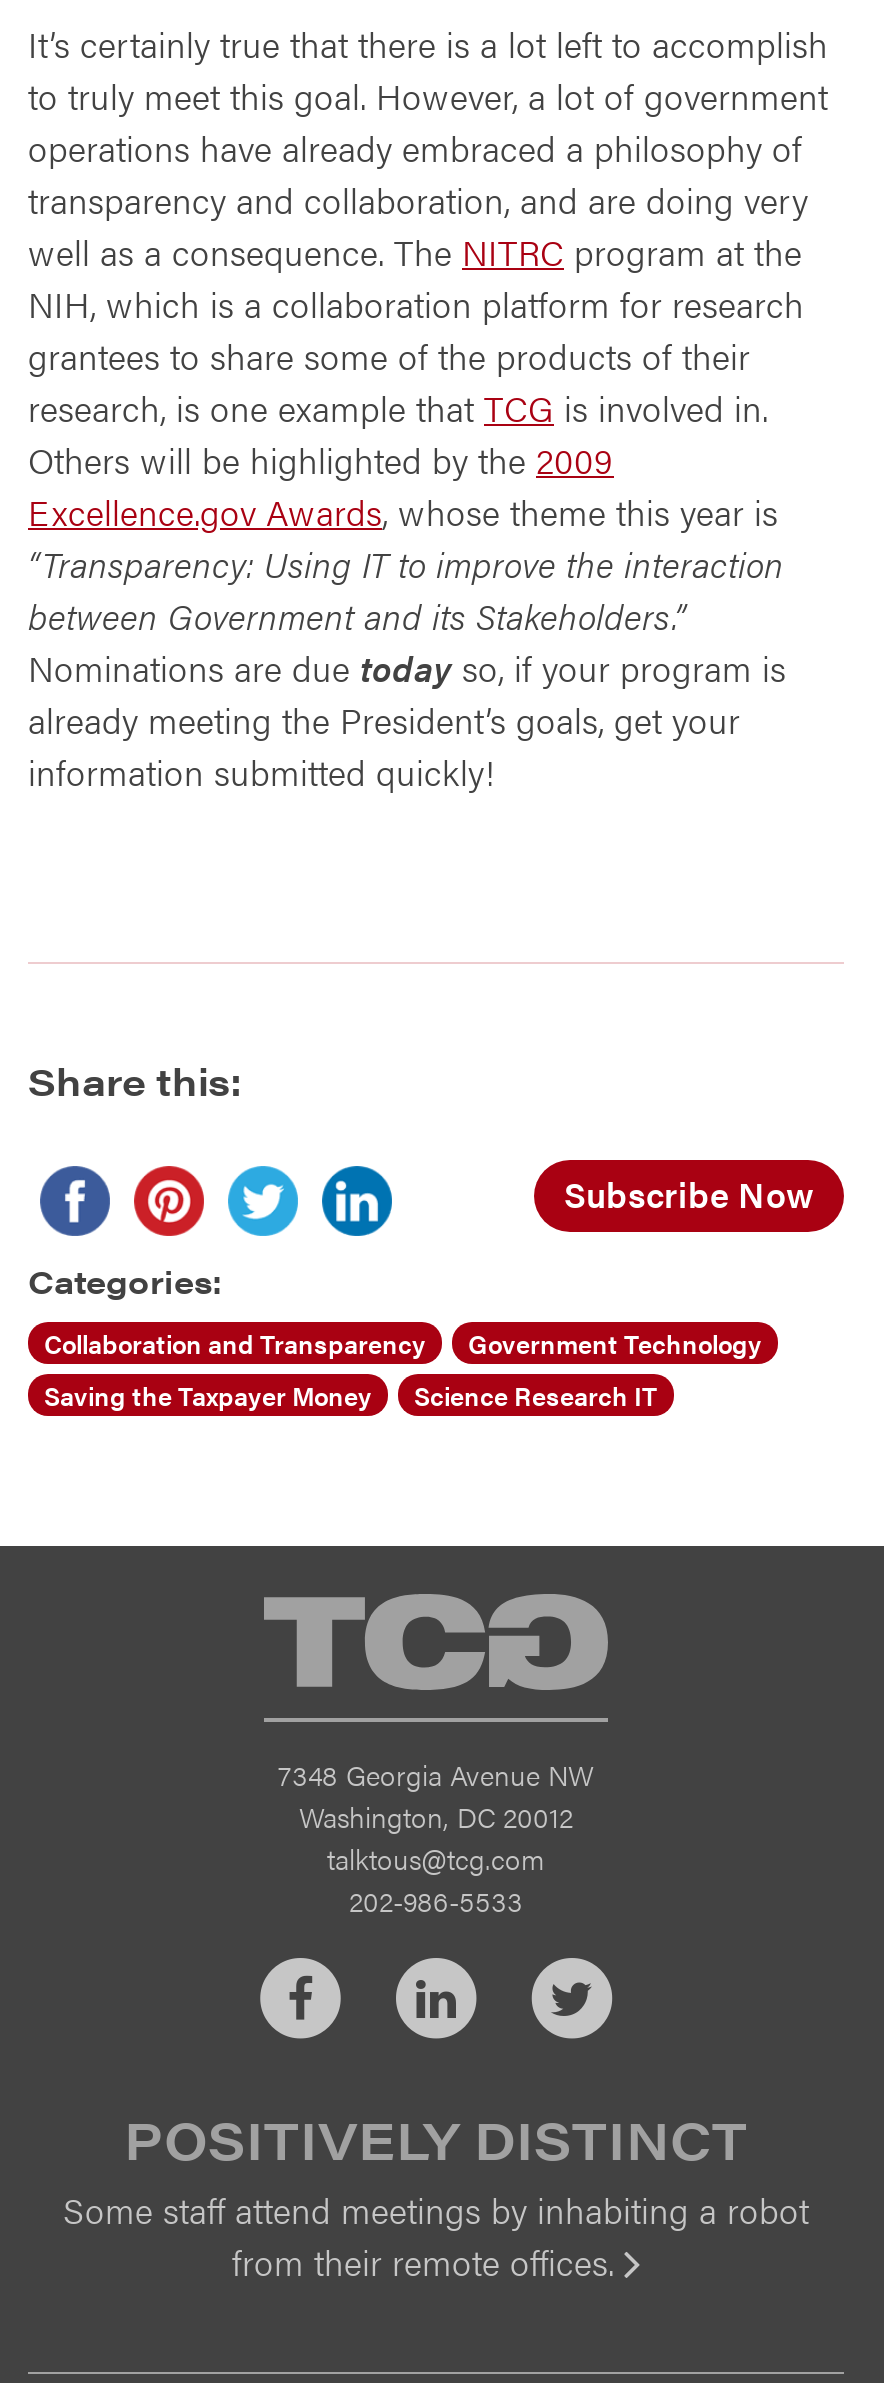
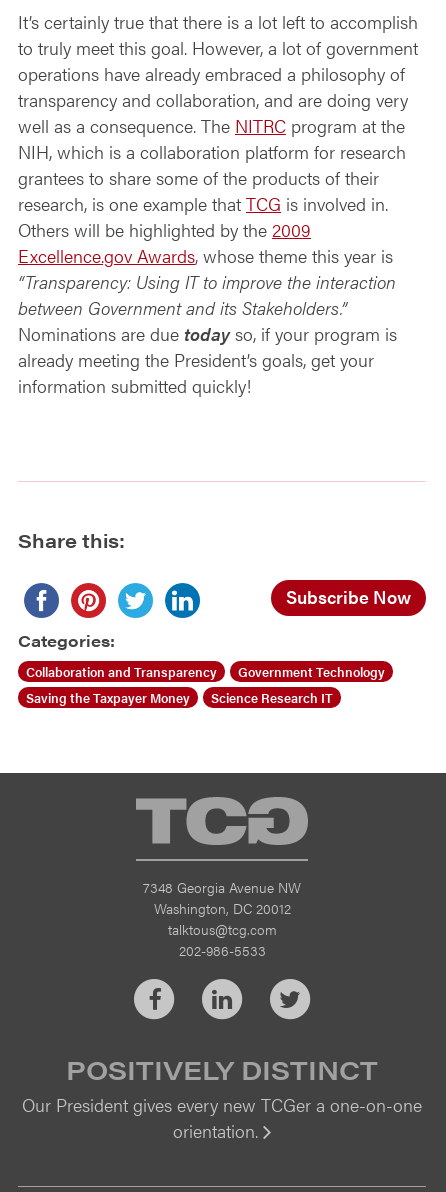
[63,2184,809,2286] Some staff attend meetings by inhabiting a robot | from their remote offices. -> [22,1092,422,1143] Our President gives every new TCGer a one-on-one | orientation.

